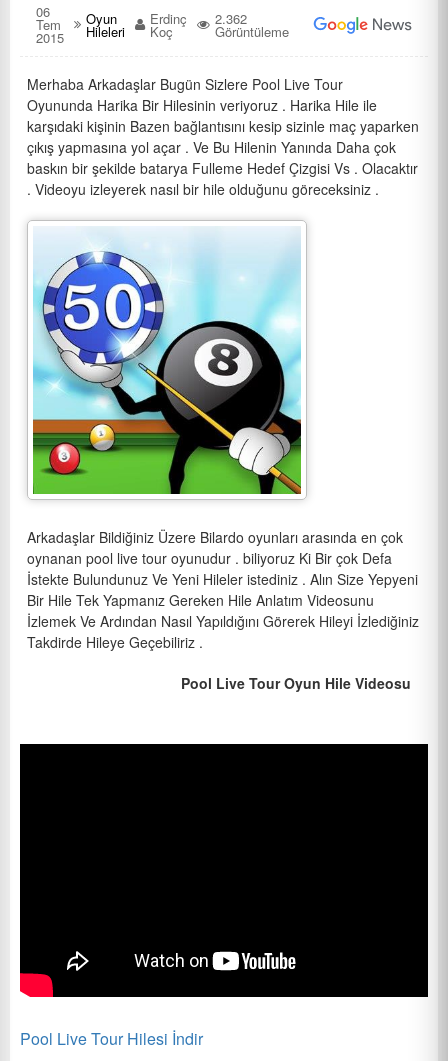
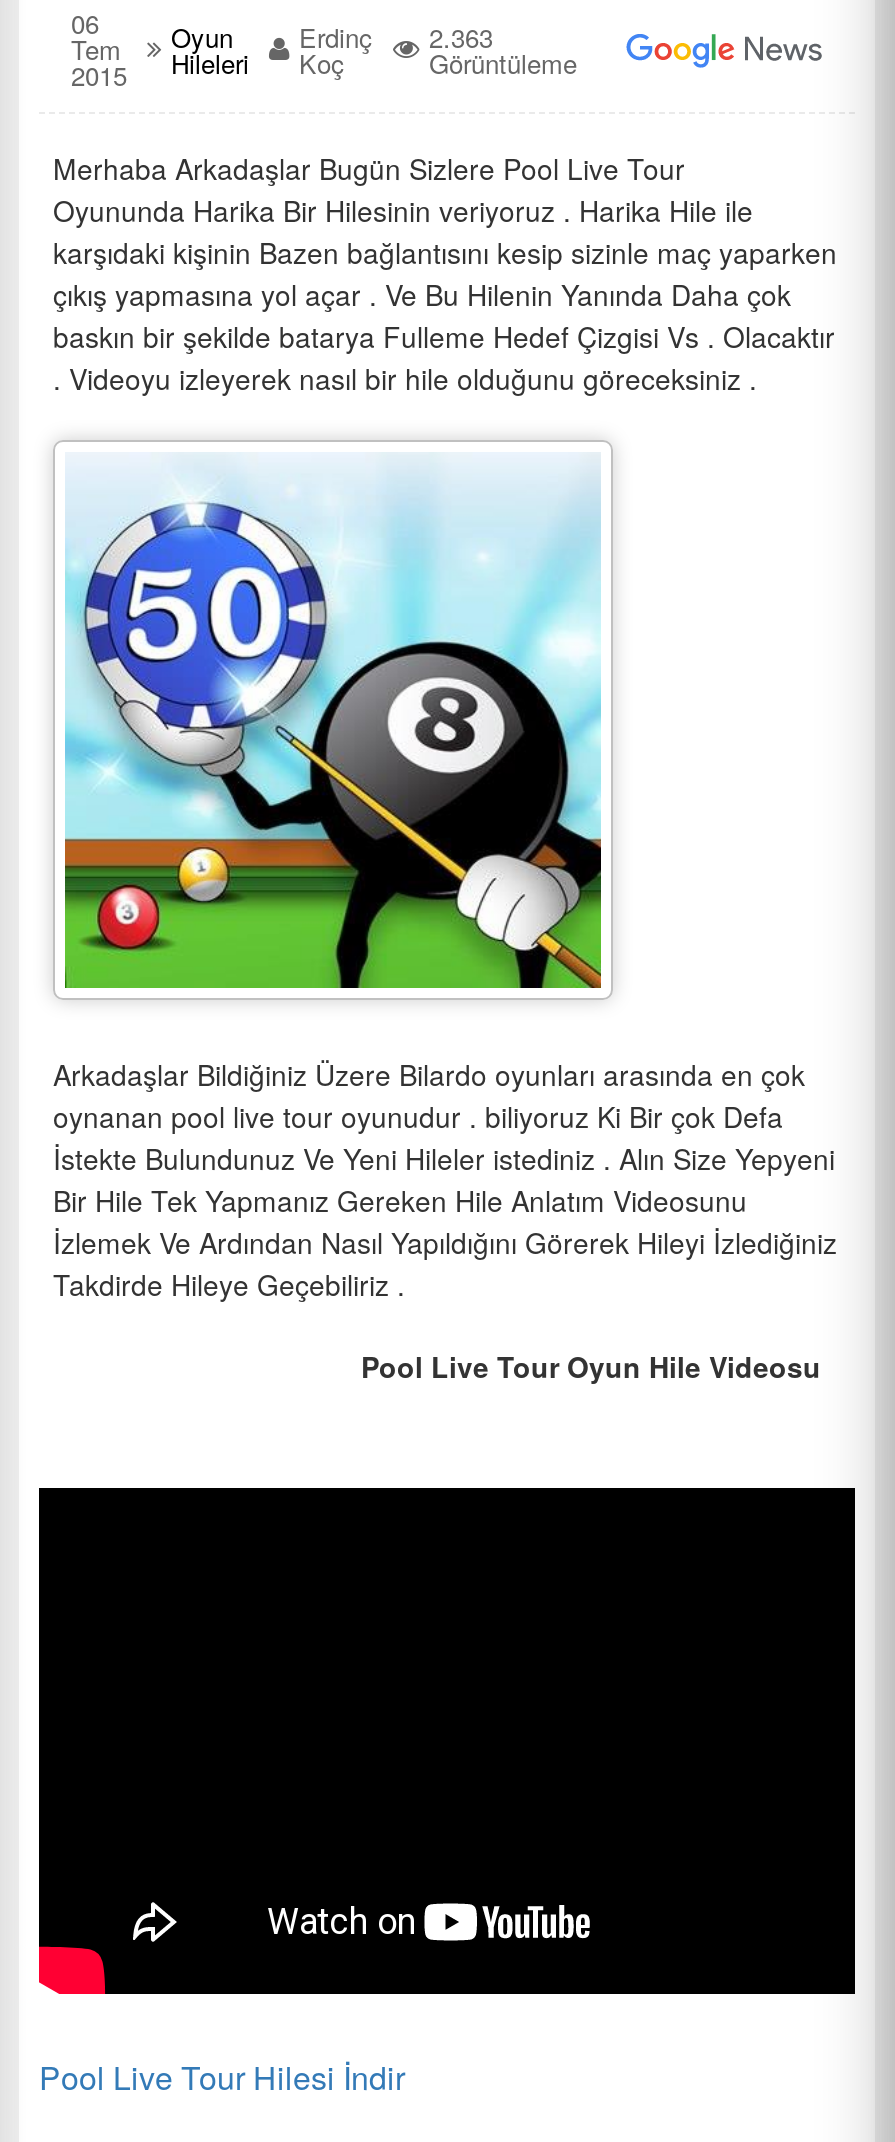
[36,2,247,47] 06 Tem 2015 Oyun Hileleri Erdinç Koç 2.362 -> [71,4,493,94] 06 Tem 2015 Oyun Hileleri Erdinç Koç 2.363

